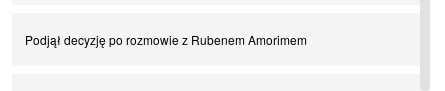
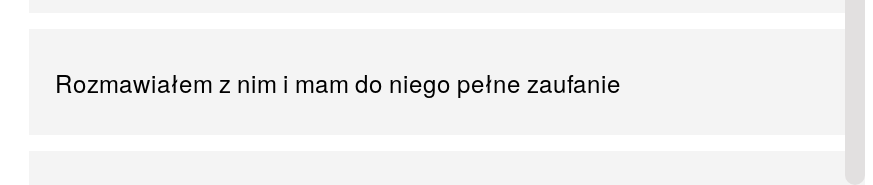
[25,31,307,48] Podjął decyzję po rozmowie z Rubenem Amorimem -> [55,66,621,100] Rozmawiałem z nim i mam do niego pełne zaufanie

